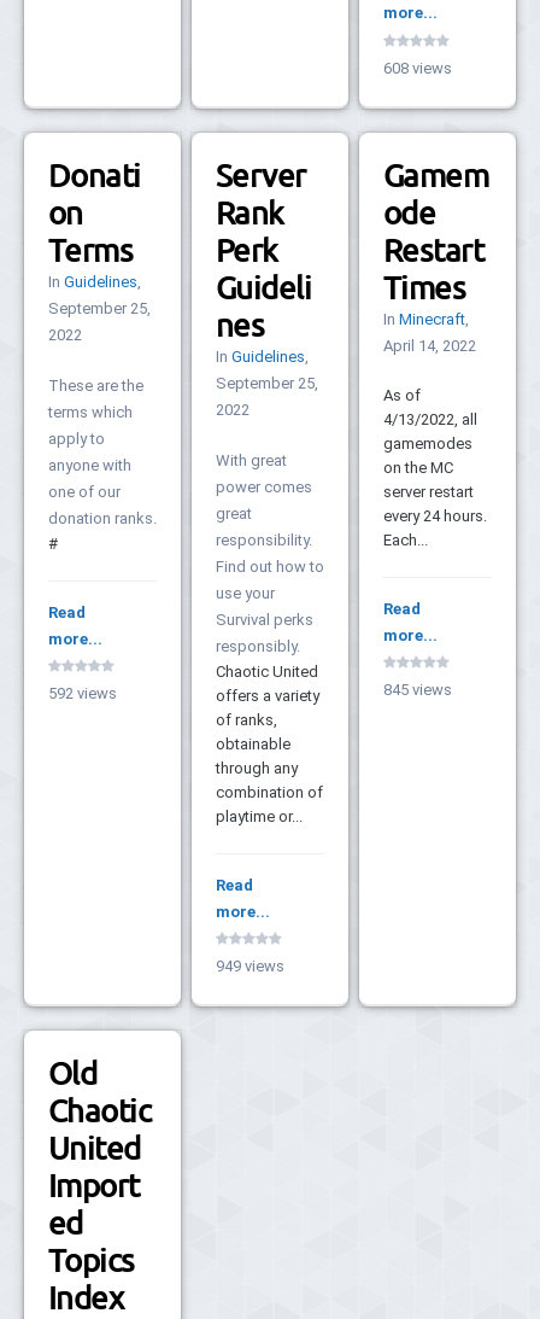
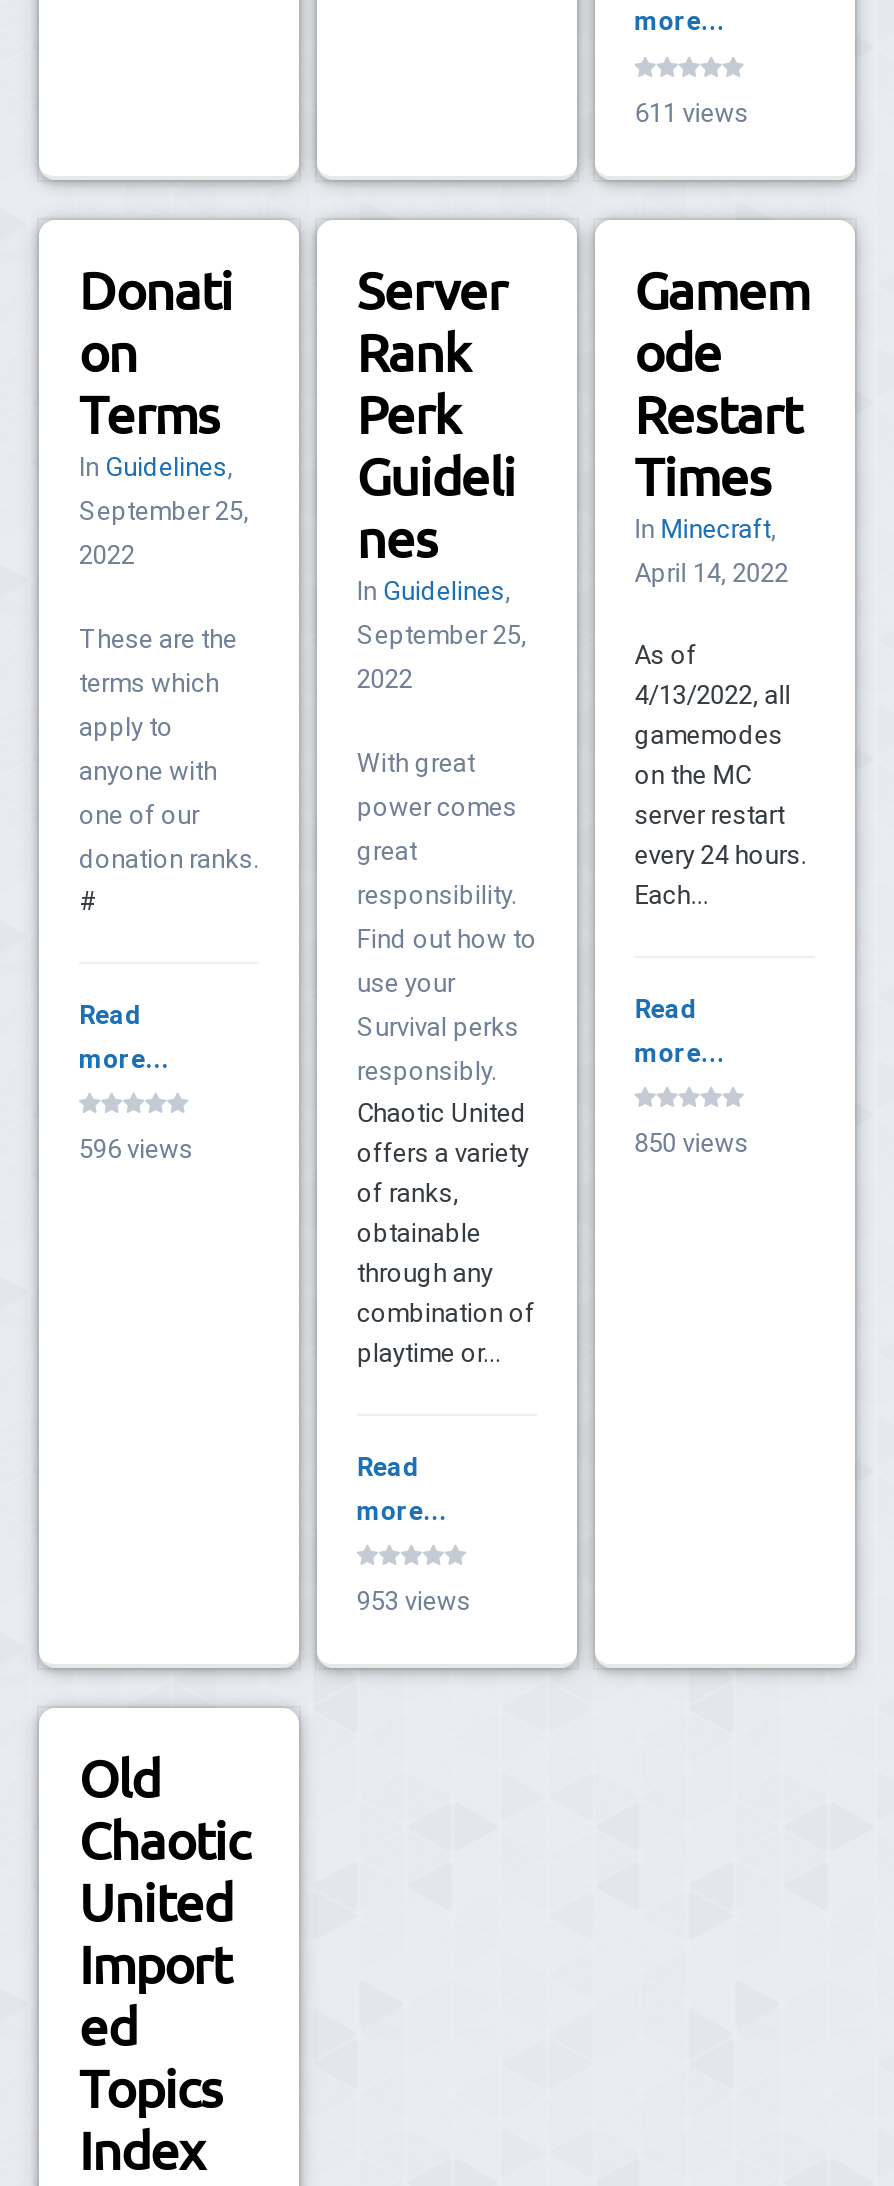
[383,59,452,77] 608 views -> [635,97,749,127] 611 views
[48,684,117,702] 592 views -> [79,1133,193,1163] 596 views
[383,680,452,698] 845 views -> [635,1127,749,1157] 850 views
[216,957,284,975] 949 views -> [357,1585,471,1615] 953 views

